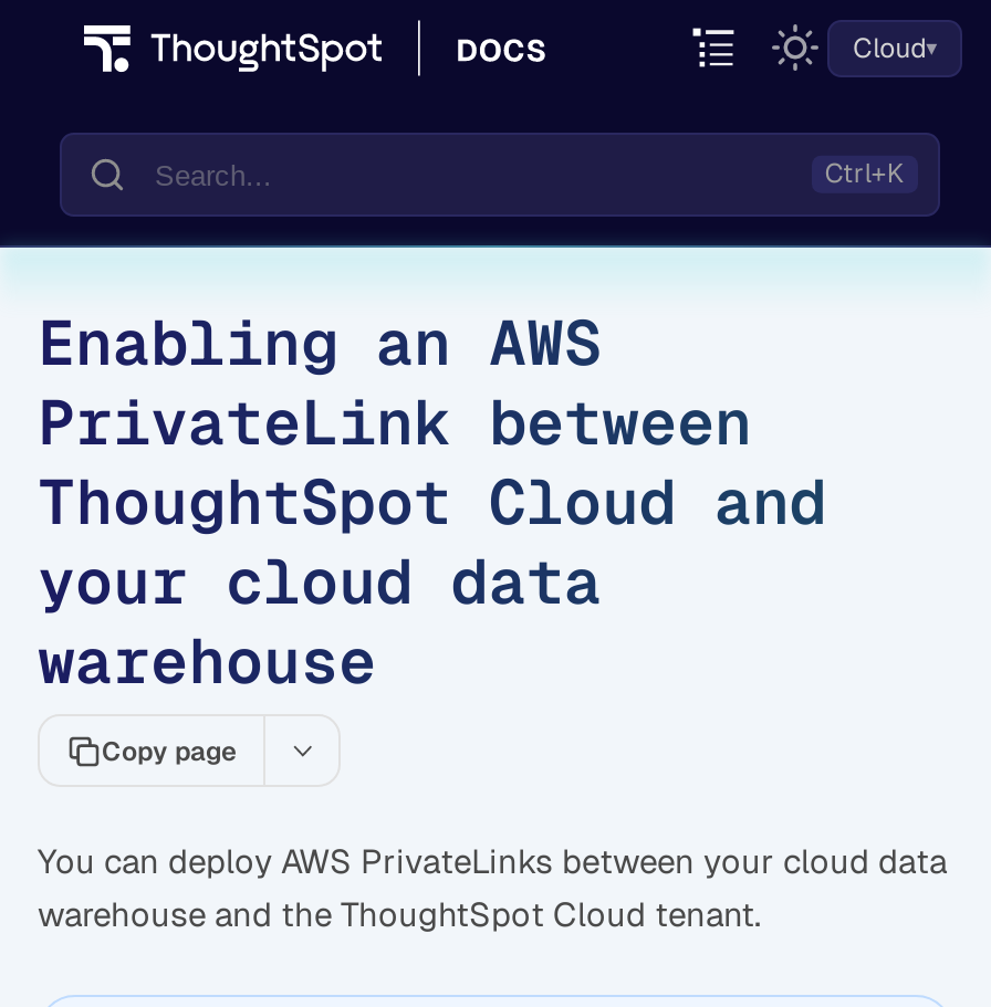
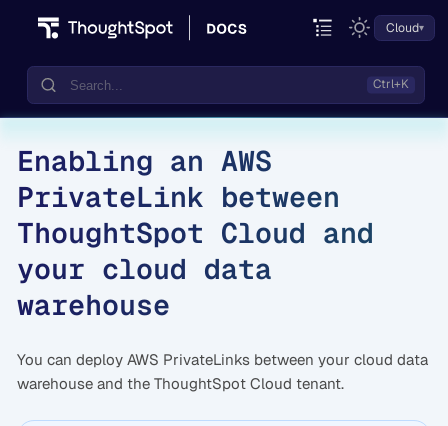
[102,733,237,766] Copy page -> none

